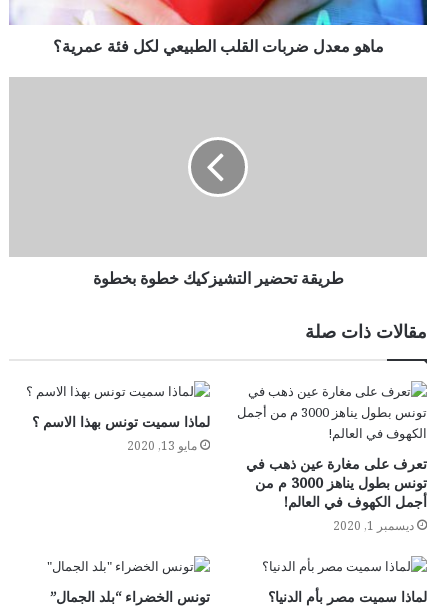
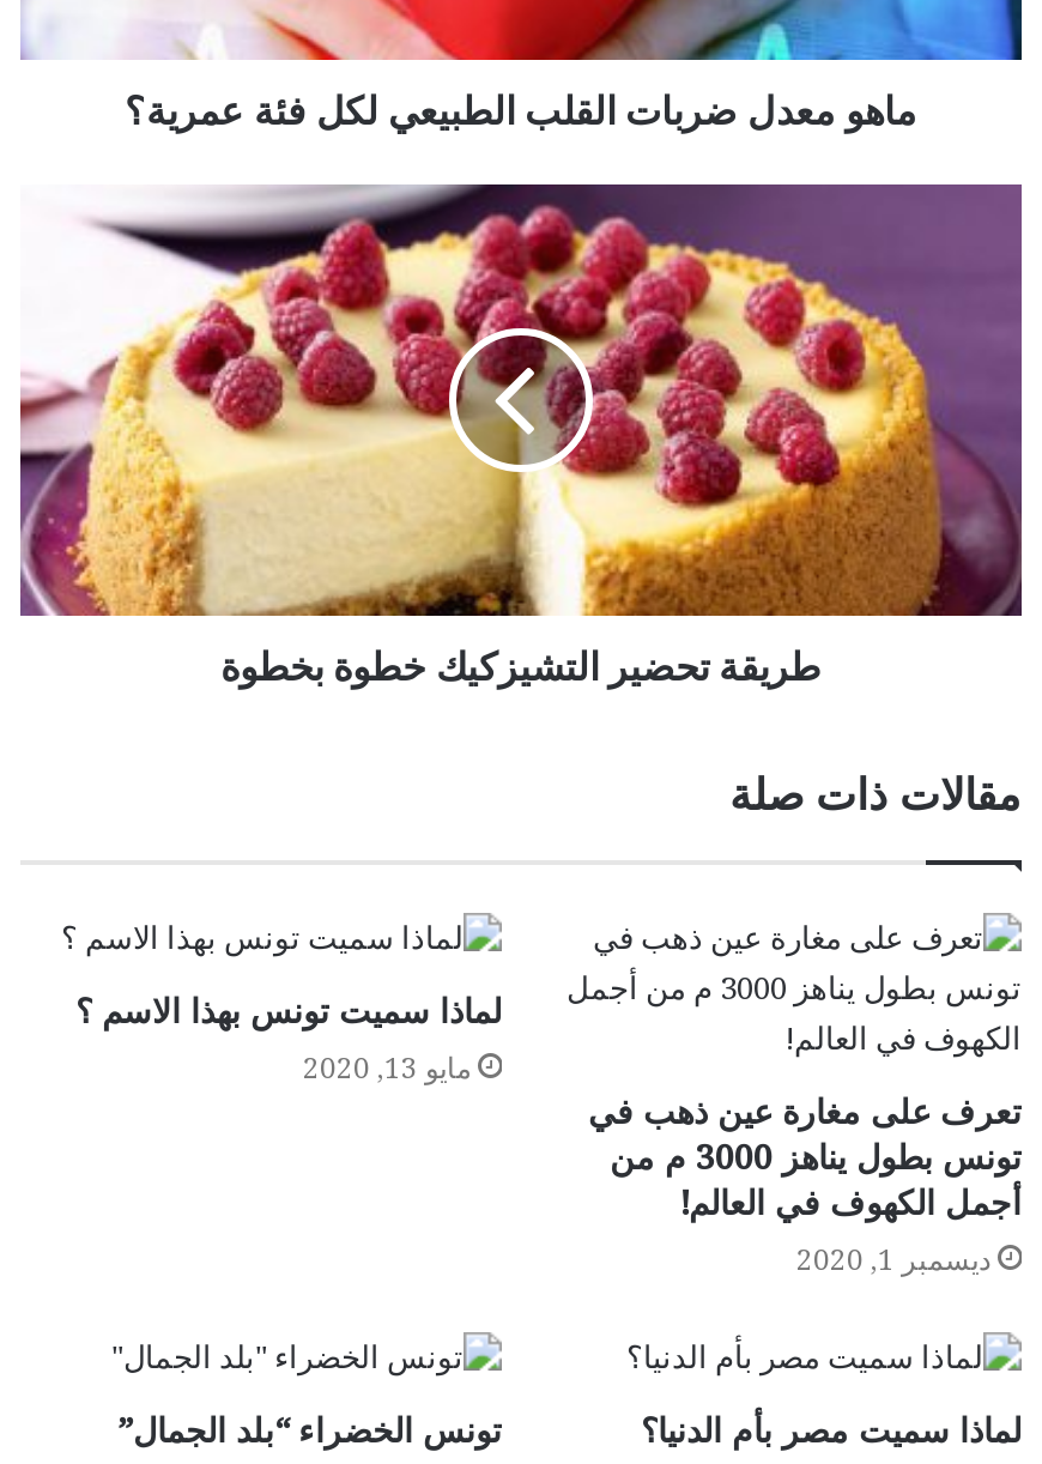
none -> [18,182,1024,618] [image]

